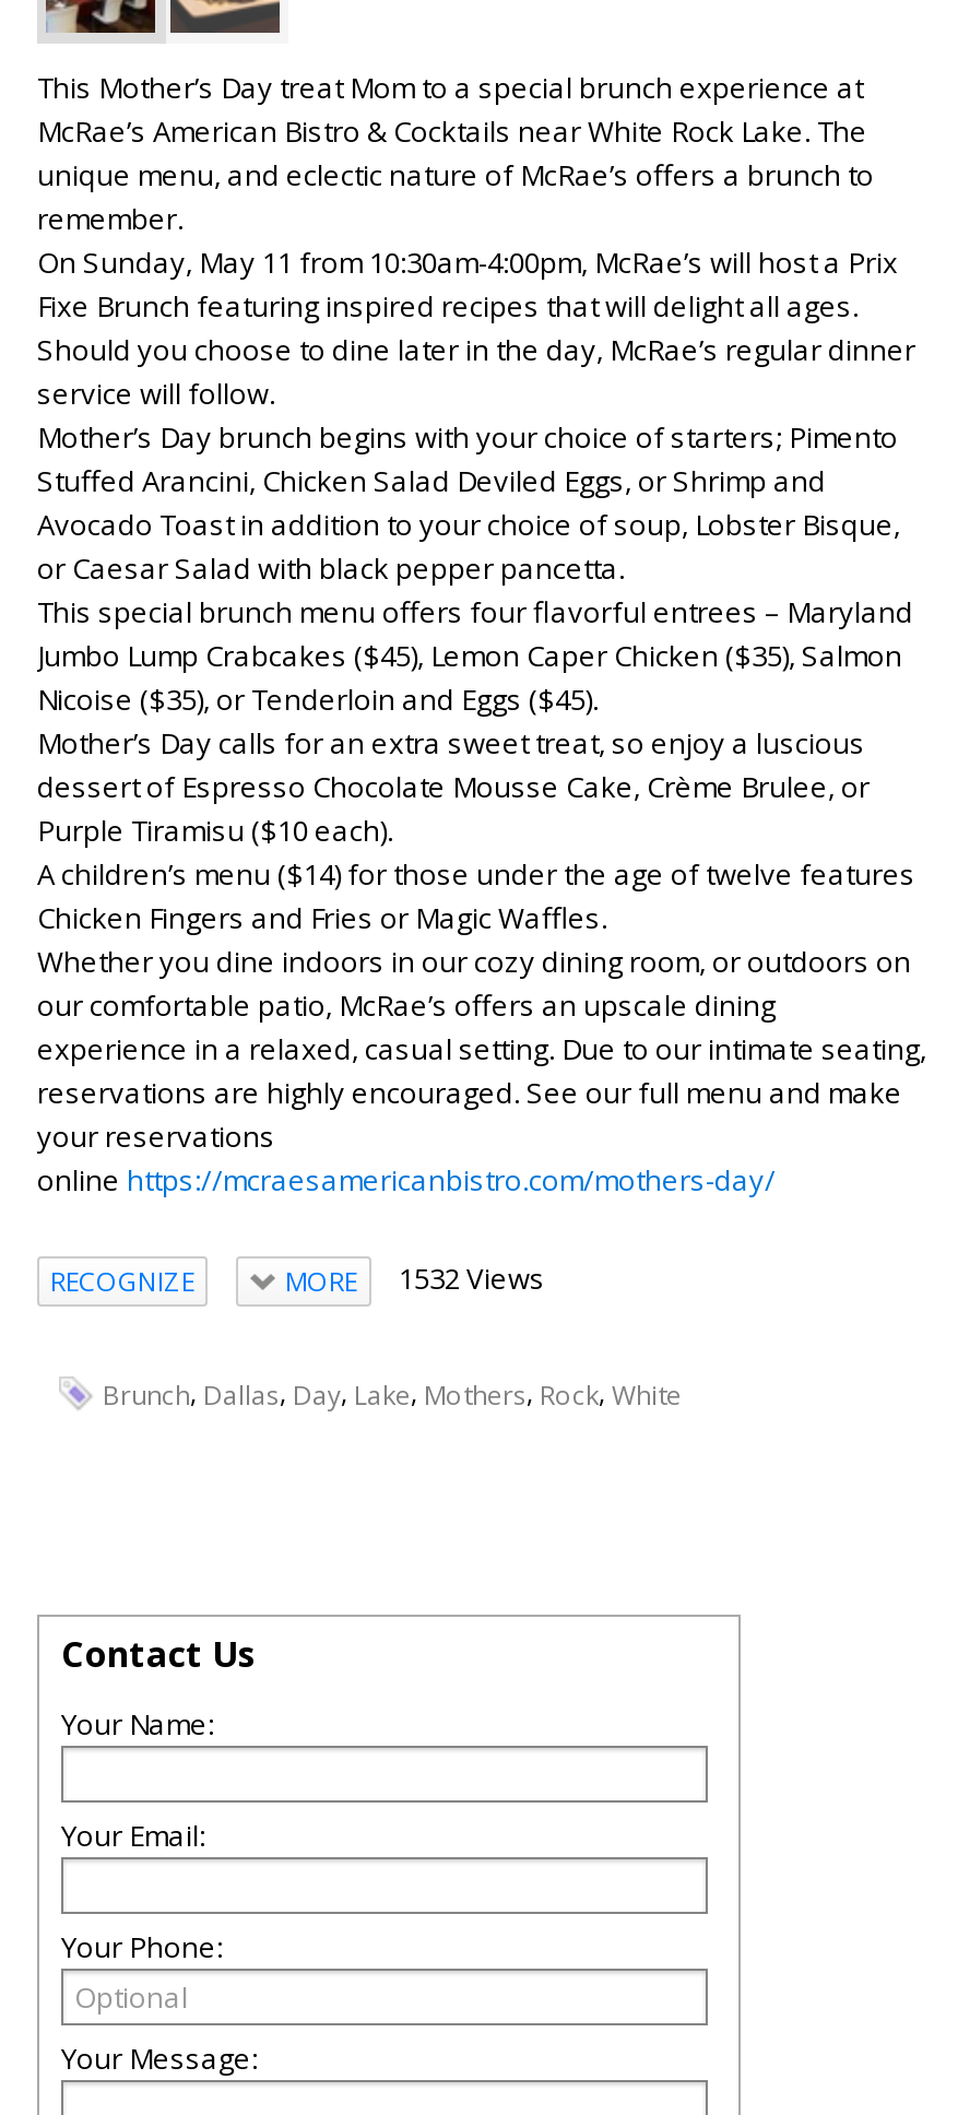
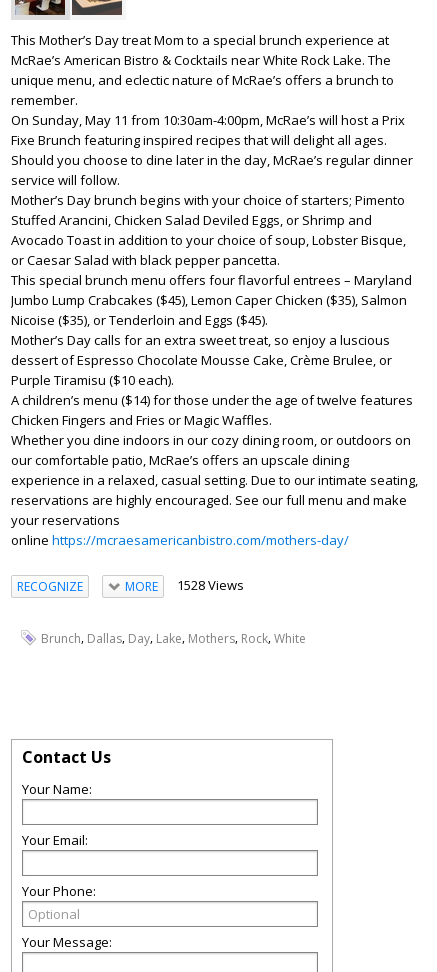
[285,1259,545,1300] MORE 1532 Views -> [124,576,243,595] MORE 1528 Views

